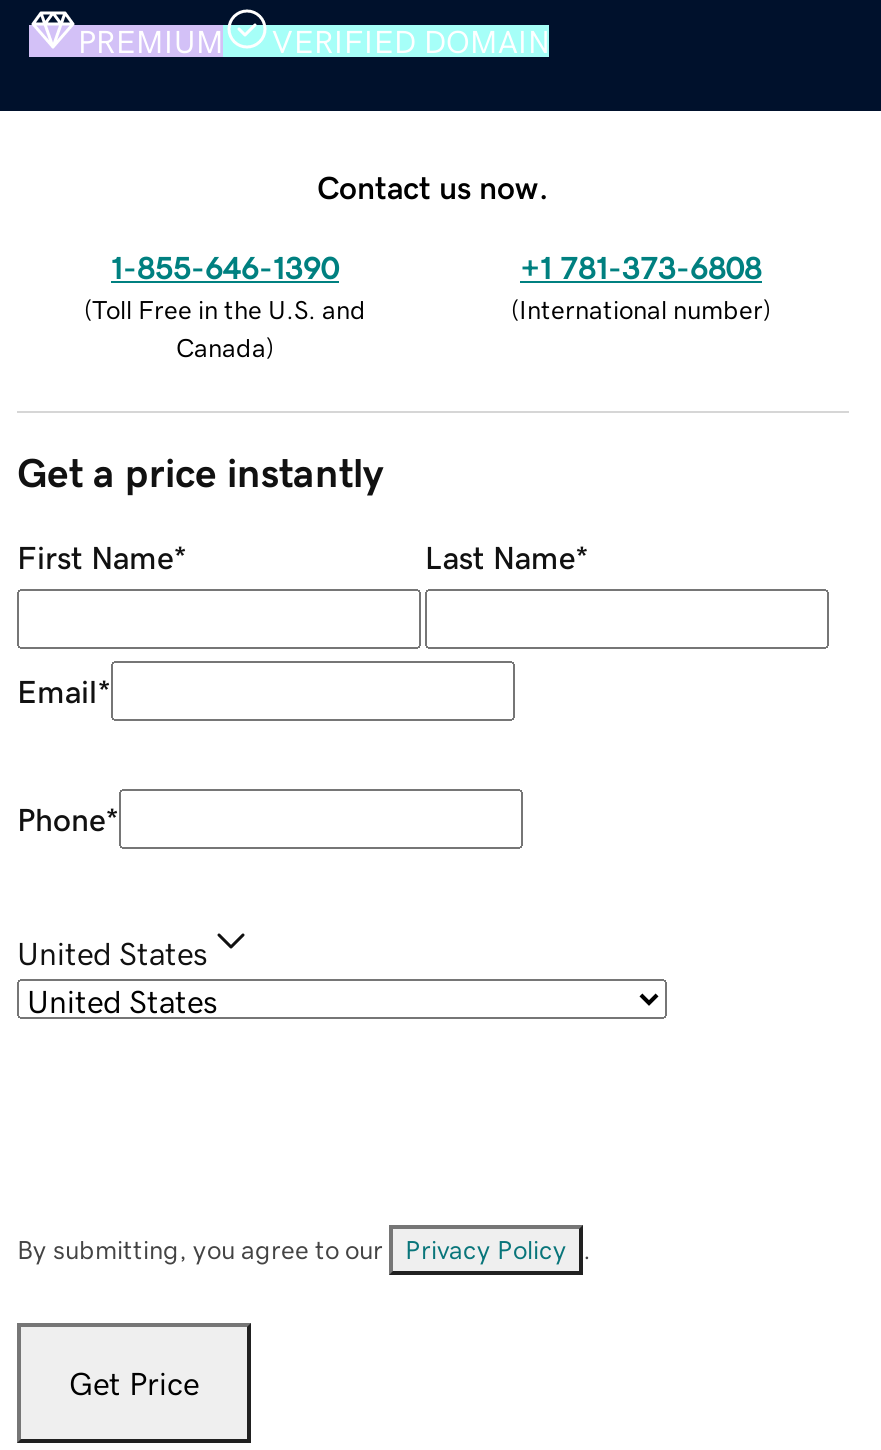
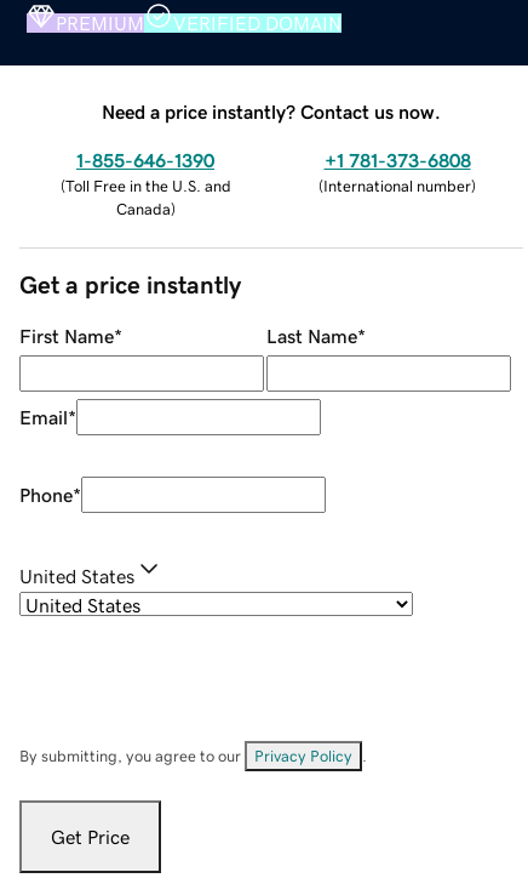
[317,170,549,202] Contact us now. -> [102,101,441,121] Need a price instantly? Contact us now.

